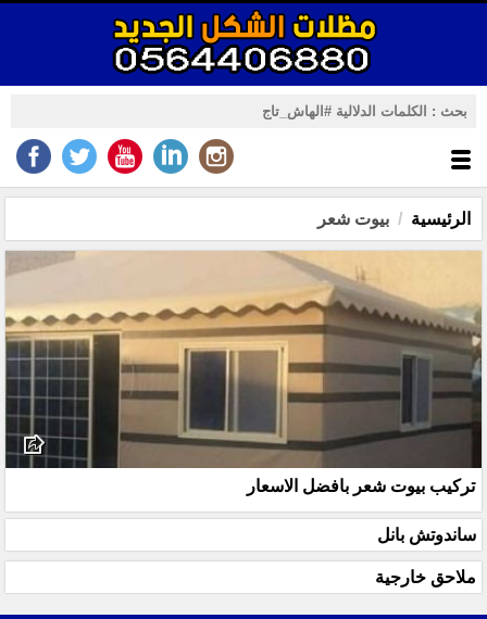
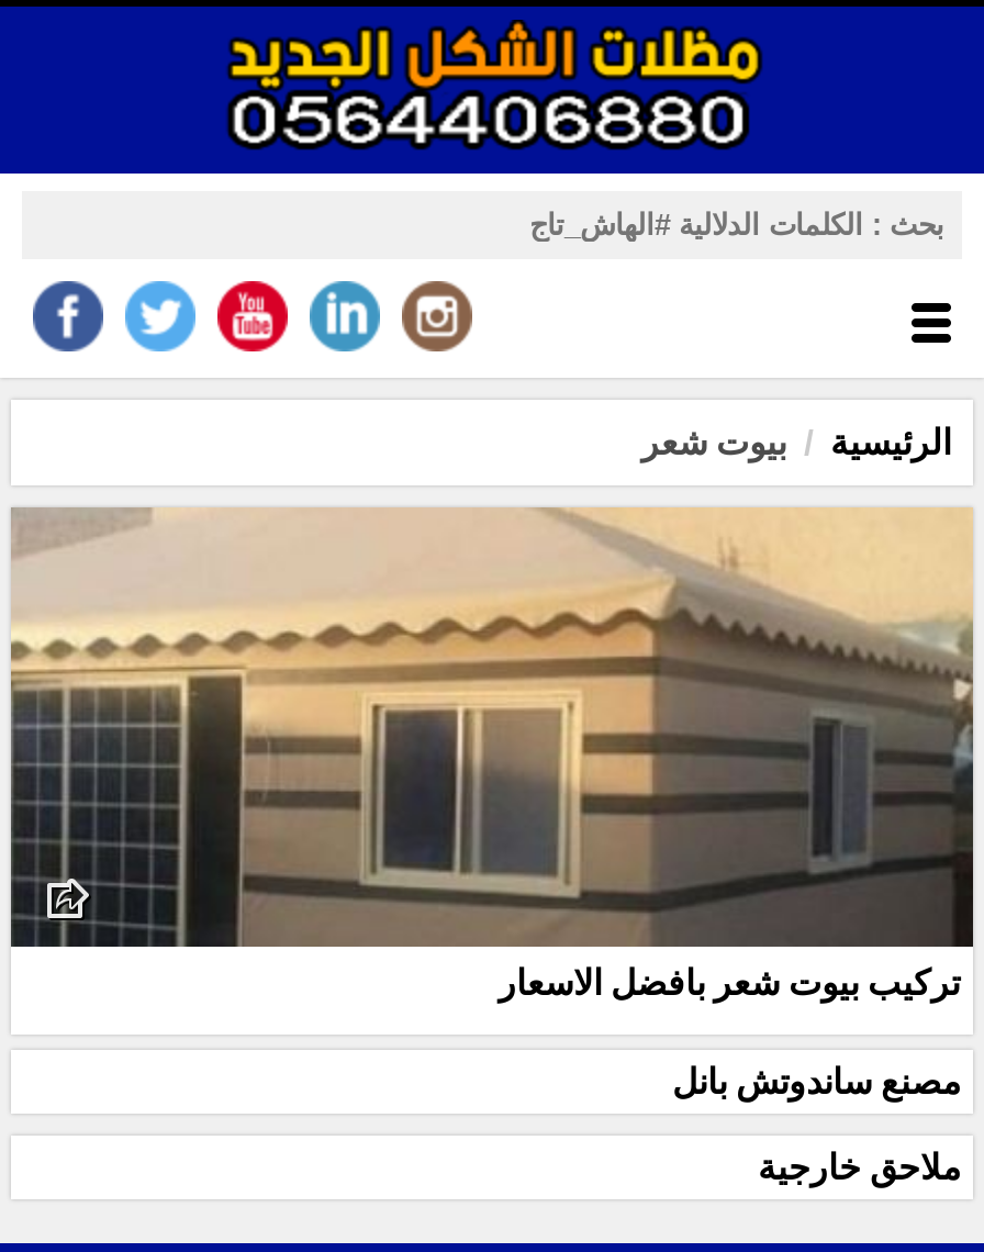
[377,526,476,544] ساندوتش بانل -> [672,1063,962,1101] مصنع ساندوتش بانل

